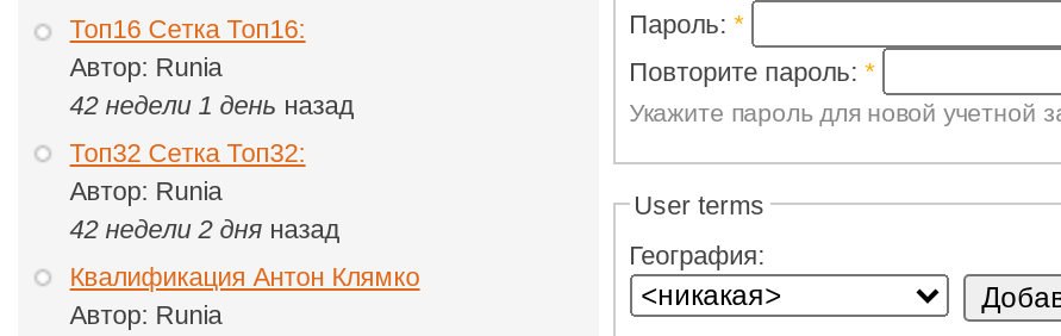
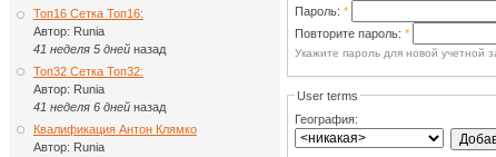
[70,91,353,120] 42 недели 1 день назад -> [33,43,165,56] 41 неделя 5 дней назад
[70,215,339,244] 42 недели 2 дня назад -> [33,100,165,114] 41 неделя 6 дней назад

